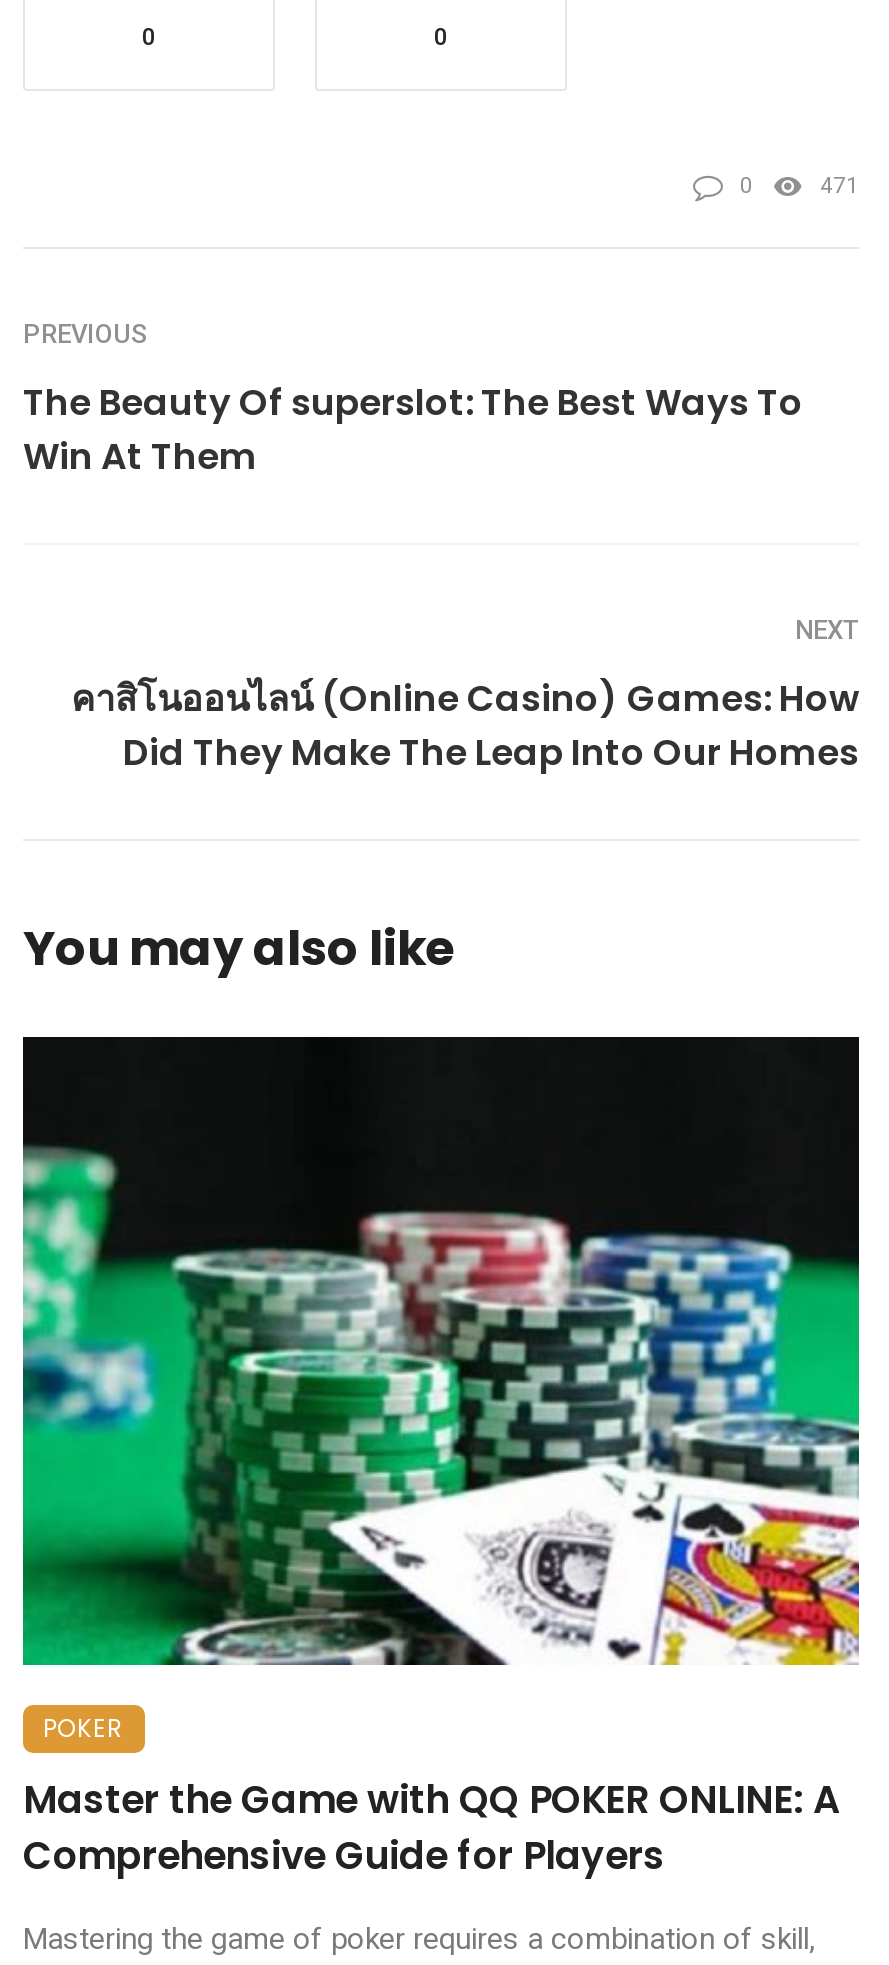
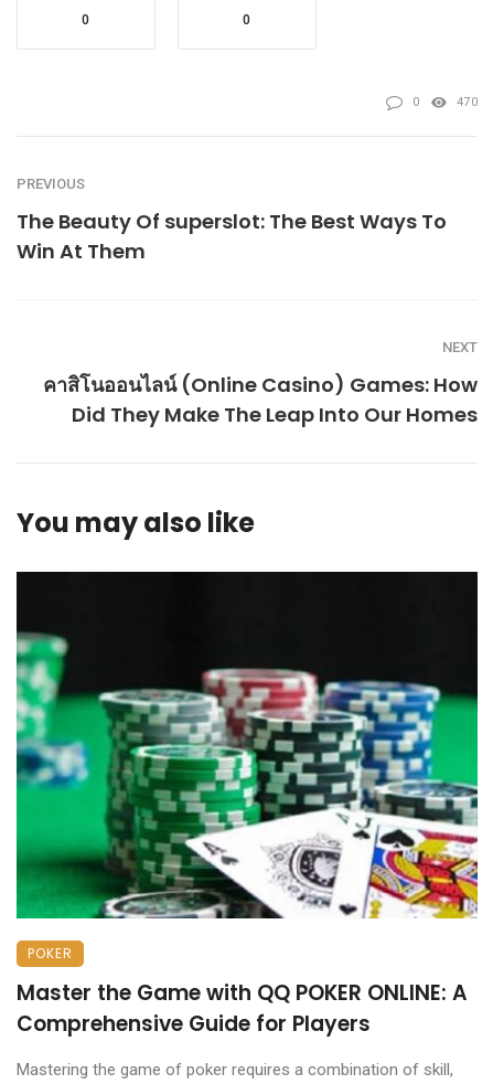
[820,173,859,199] 471 -> [456,95,478,110] 470

